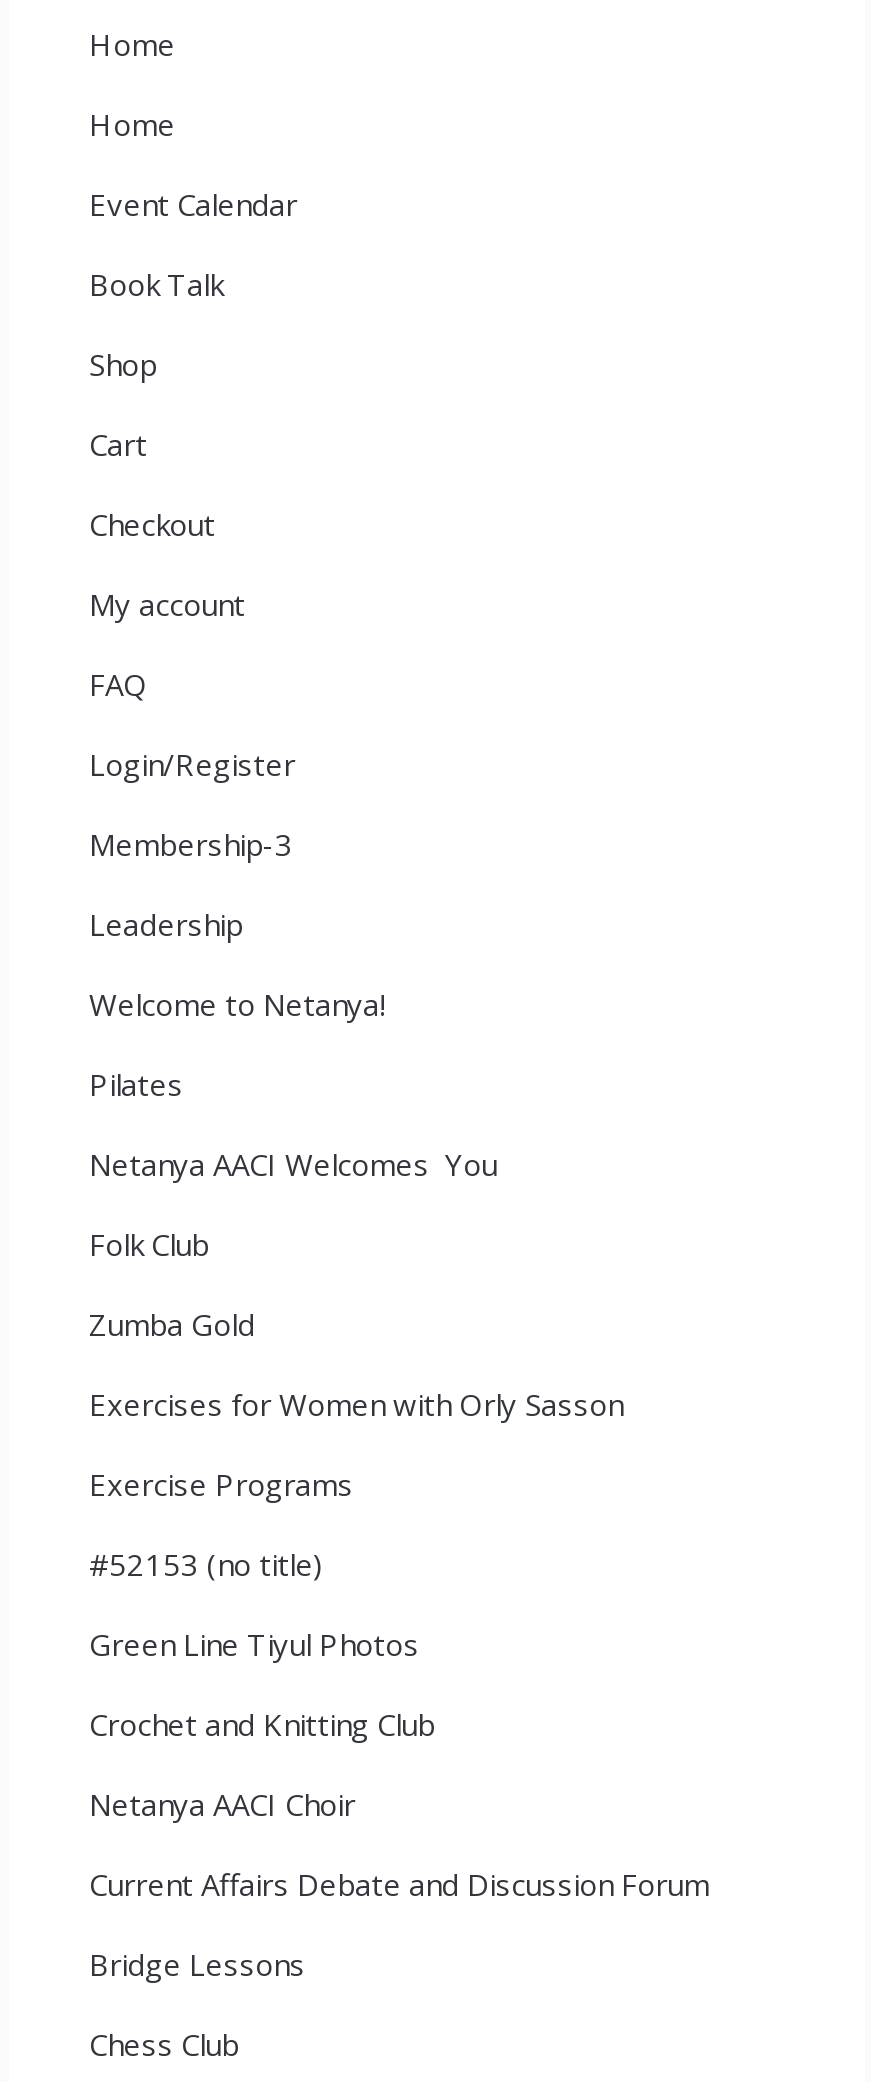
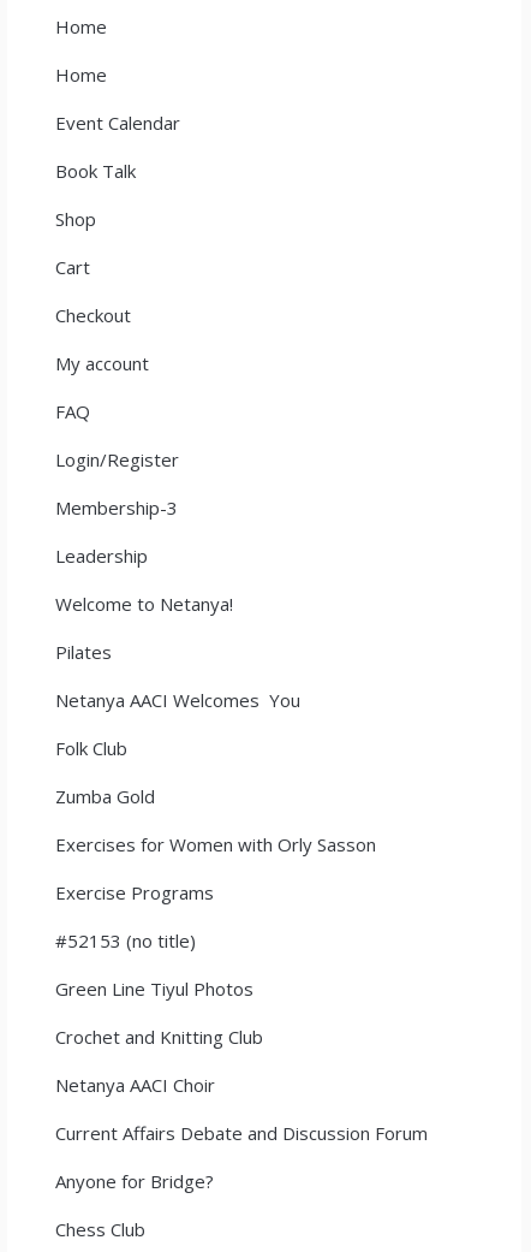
[89,1944,305,1984] Bridge Lessons -> [55,1169,214,1193] Anyone for Bridge?

